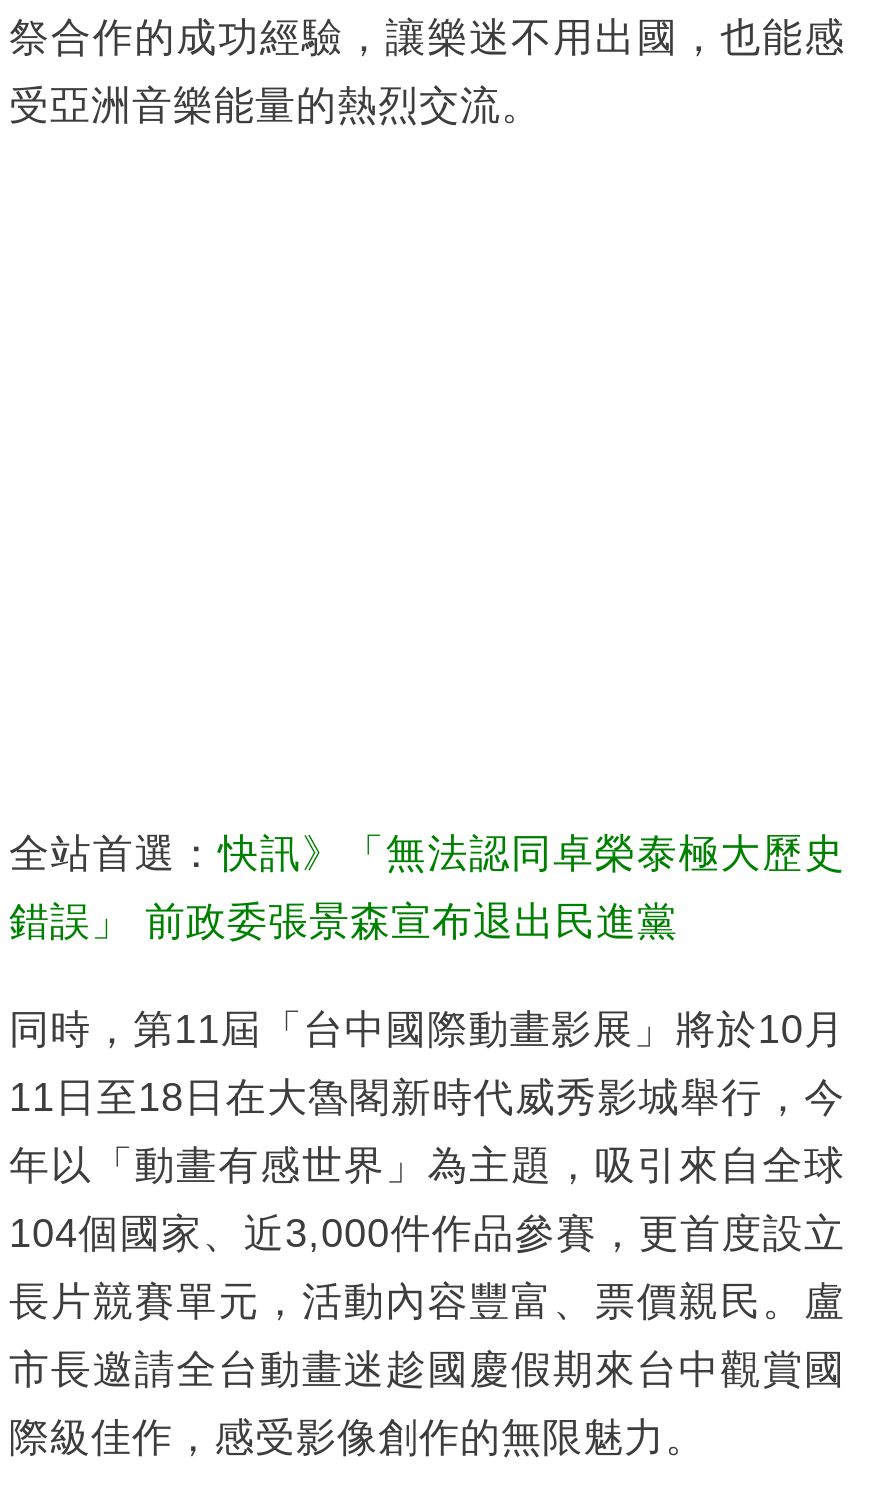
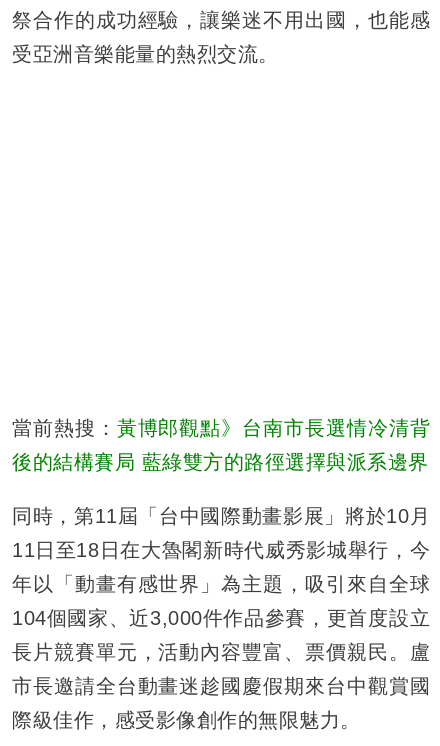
[9,830,845,874] 全站首選：快訊》「無法認同卓榮泰極大歷史 -> [12,417,430,439] 當前熱搜：黃博郎觀點》台南市長選情冷清背
[9,898,678,942] 錯誤」 前政委張景森宣布退出民進黨 -> [12,451,428,473] 後的結構賽局 藍綠雙方的路徑選擇與派系邊界

